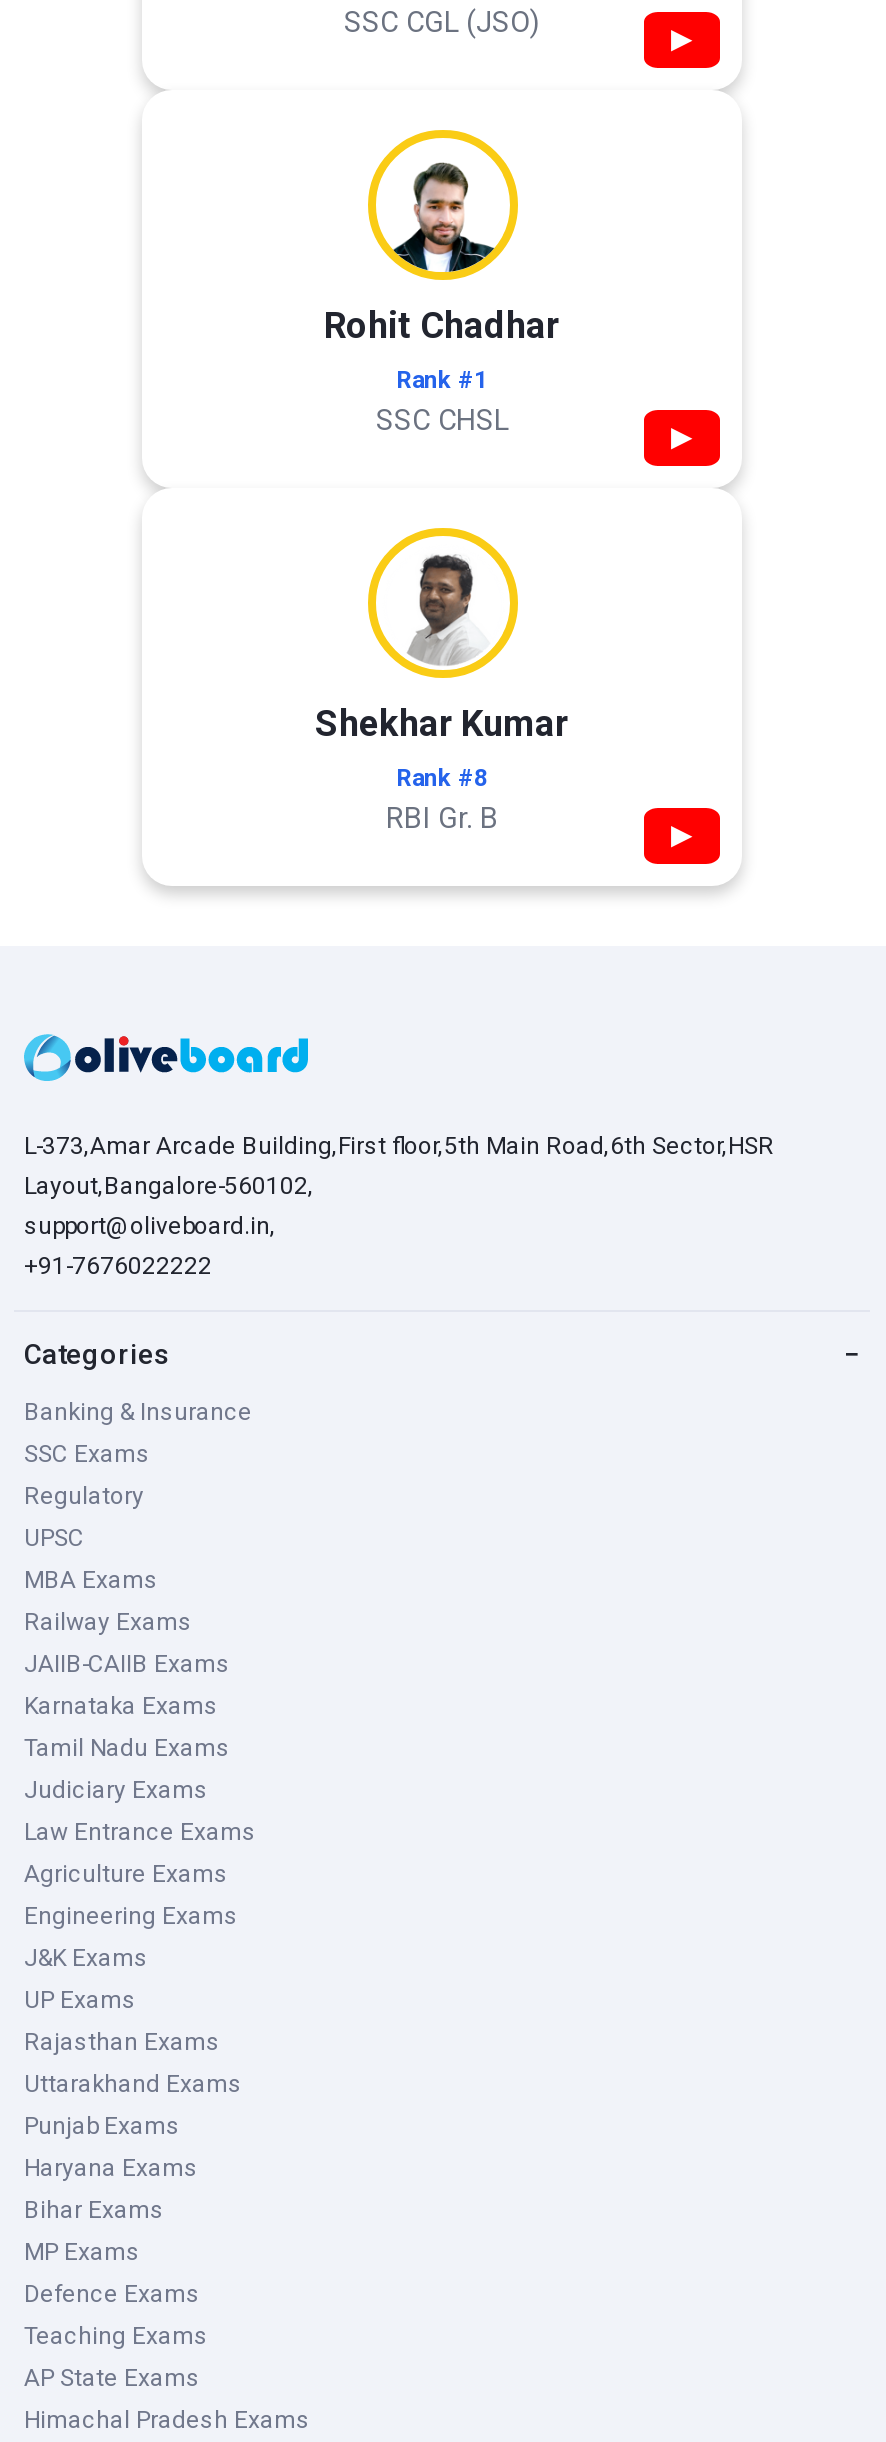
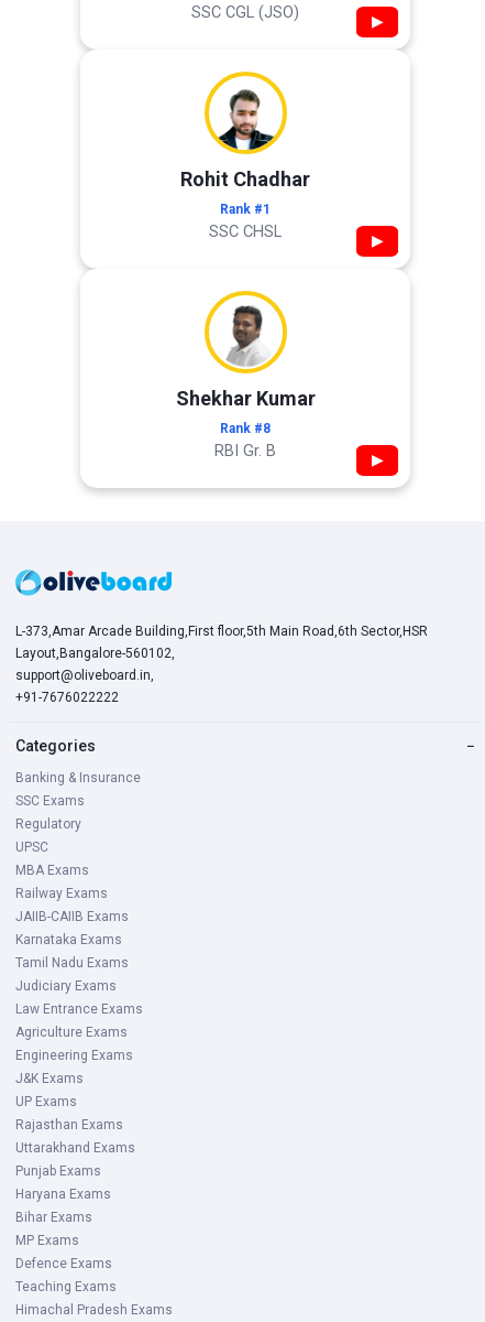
[24,2364,200,2392] AP State Exams -> none

